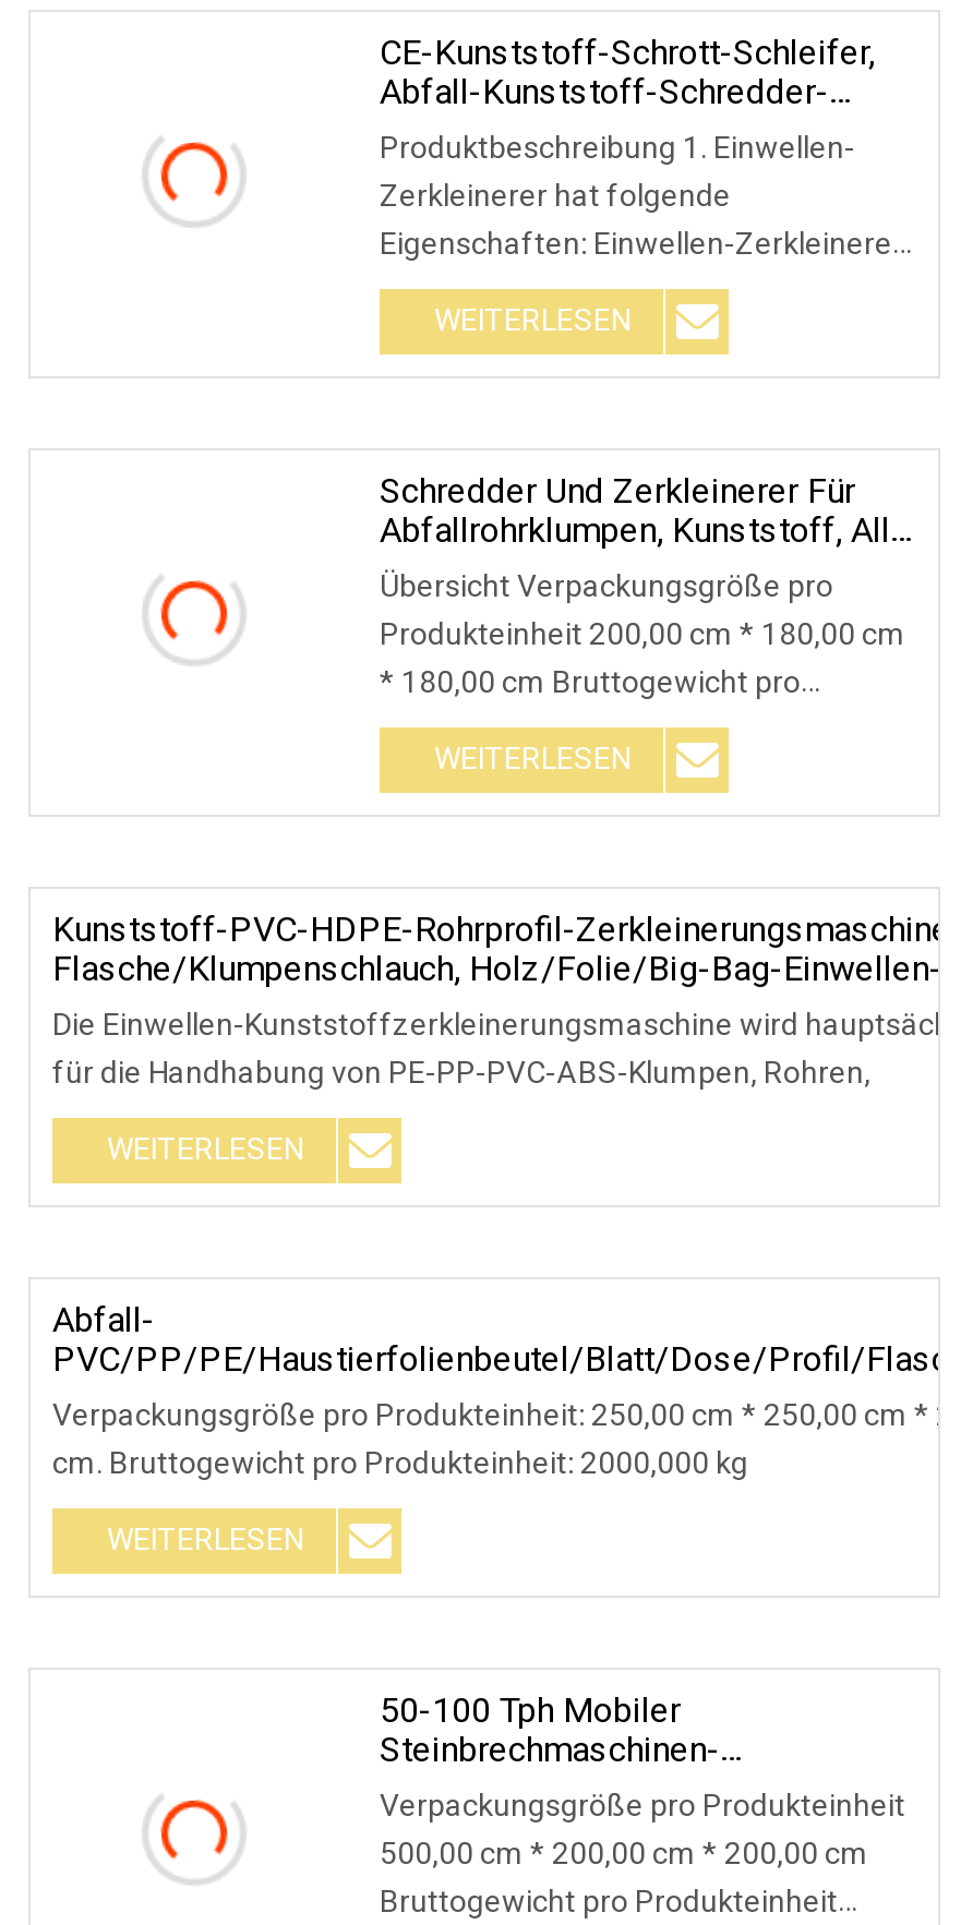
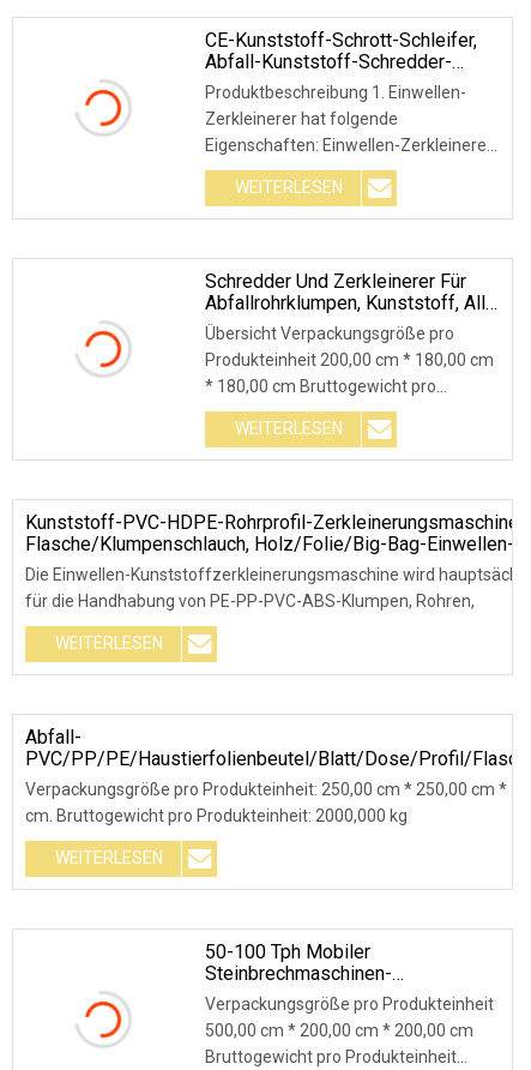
[142,125,223,210] [image] -> [76,79,123,128] [image]
[142,564,223,649] [image] -> [76,320,123,369] [image]
[142,1783,223,1868] [image] -> [76,991,123,1040] [image]

